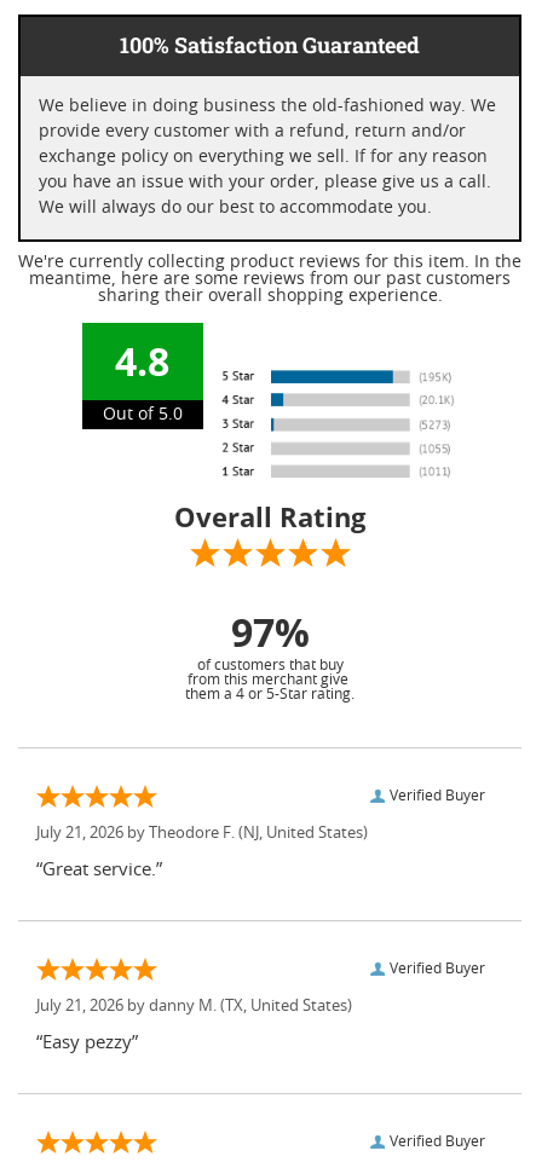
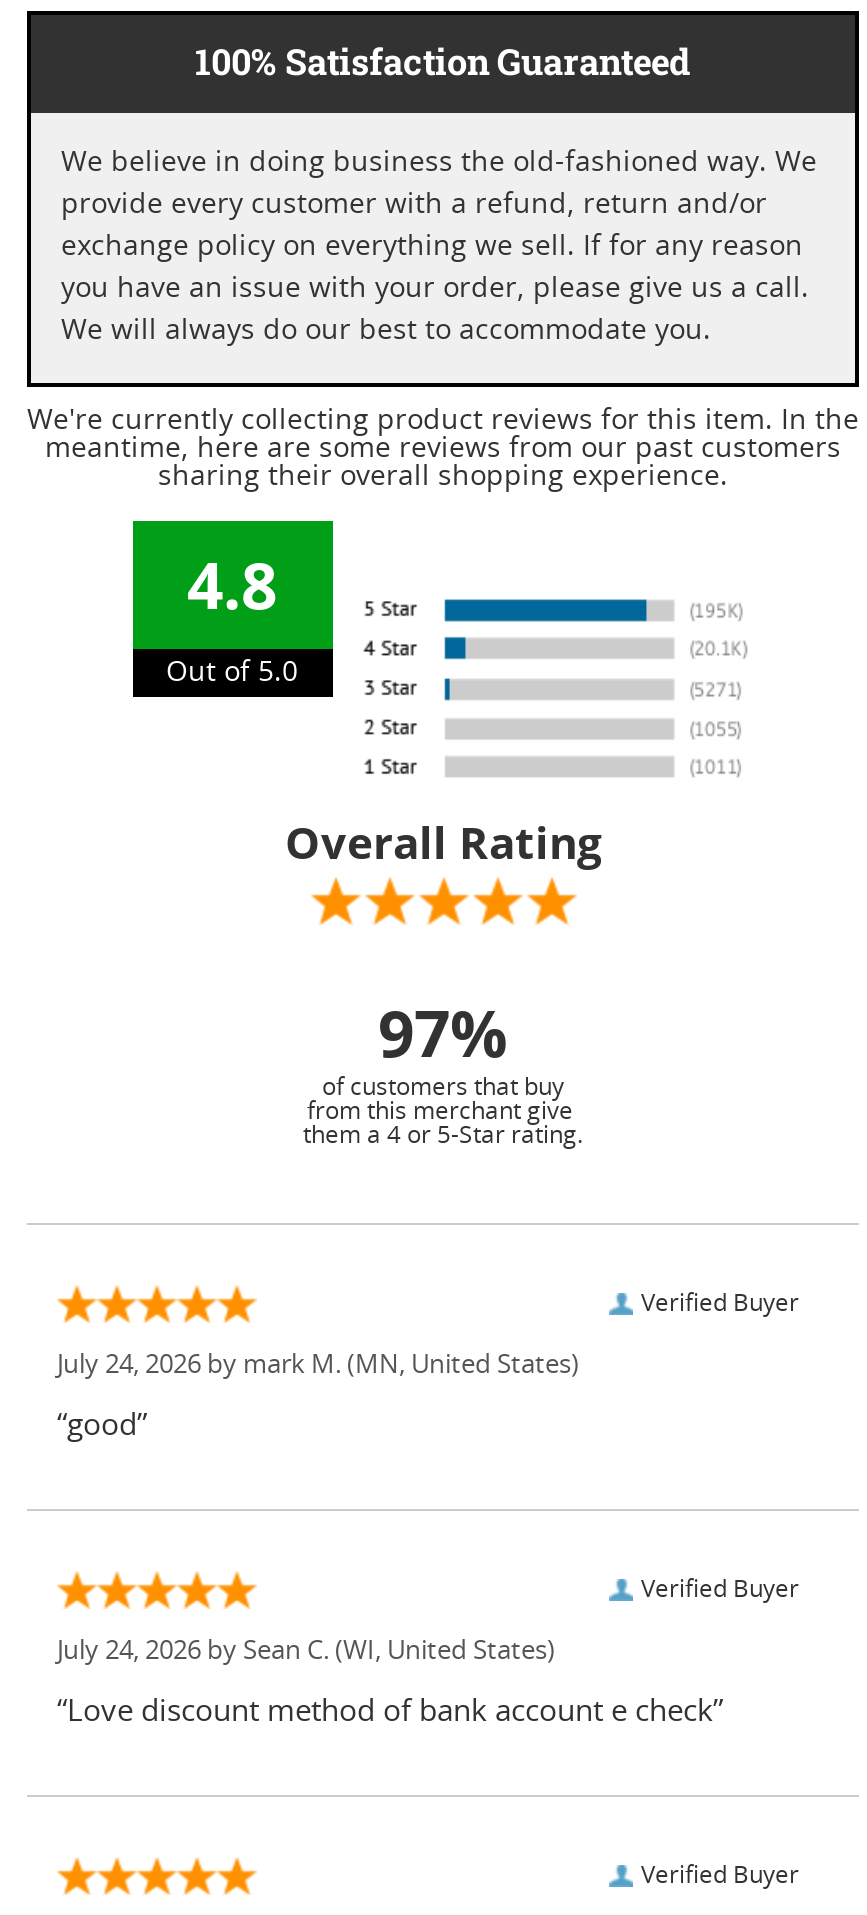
[36,826,368,841] July 21, 2026 by Theodore F. (NJ, United States) -> [57,1353,579,1379] July 24, 2026 by mark M. (MN, United States)
[36,861,162,879] “Great service.” -> [57,1411,147,1441] “good”
[36,999,352,1014] July 21, 2026 by danny M. (TX, United States) -> [57,1639,555,1665] July 24, 2026 by Sean C. (WI, United States)
[36,1034,138,1052] “Easy pezzy” -> [57,1697,723,1727] “Love discount method of bank account e check”

